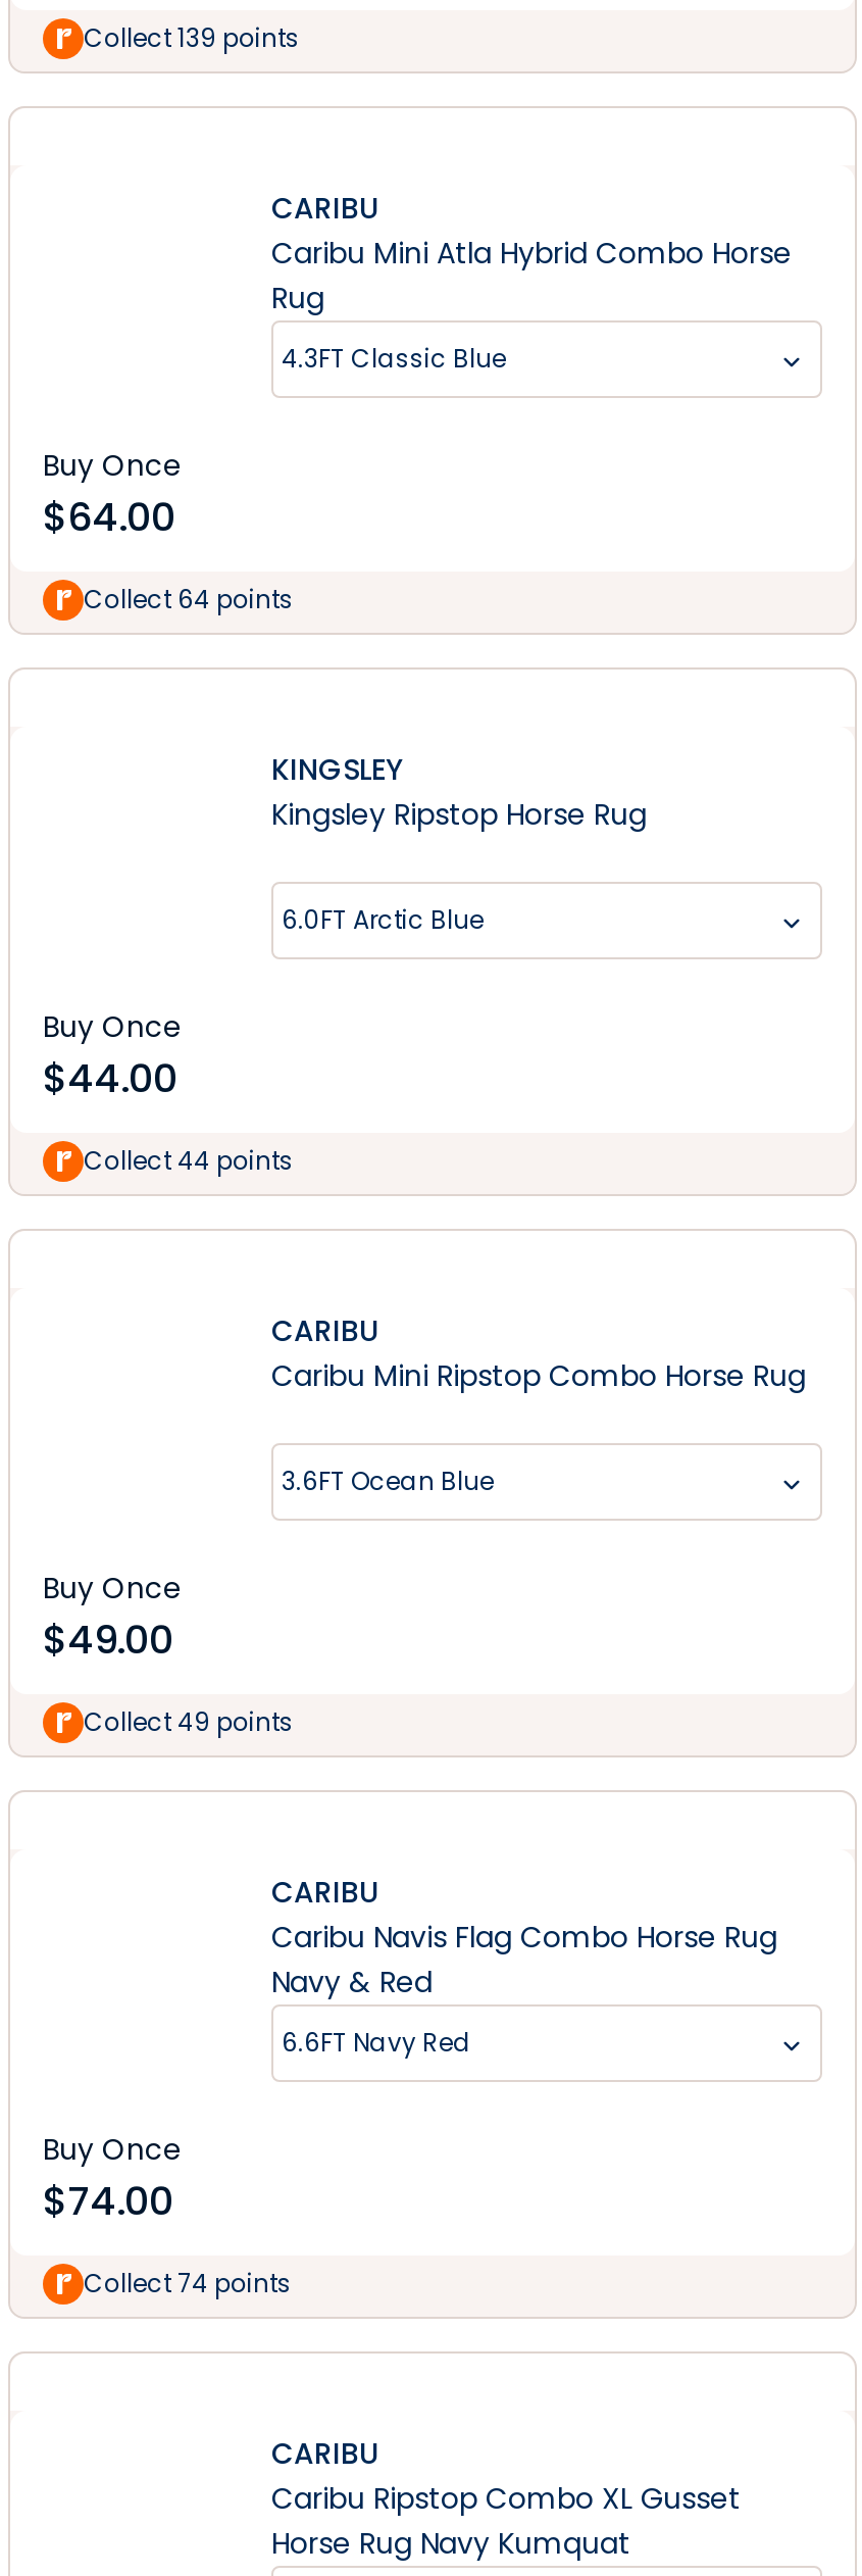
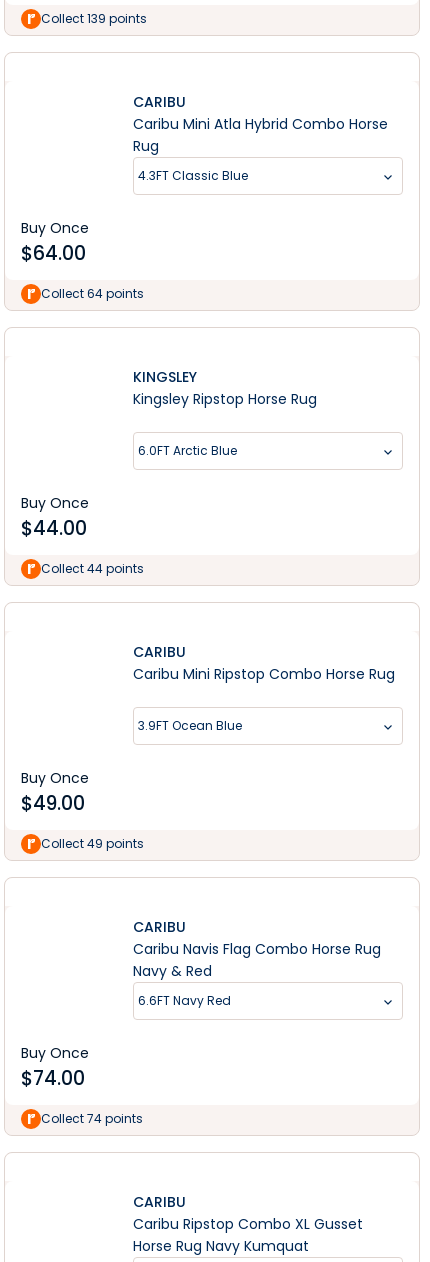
[282,1464,494,1498] 3.6FT Ocean Blue -> [138,717,242,734] 3.9FT Ocean Blue

